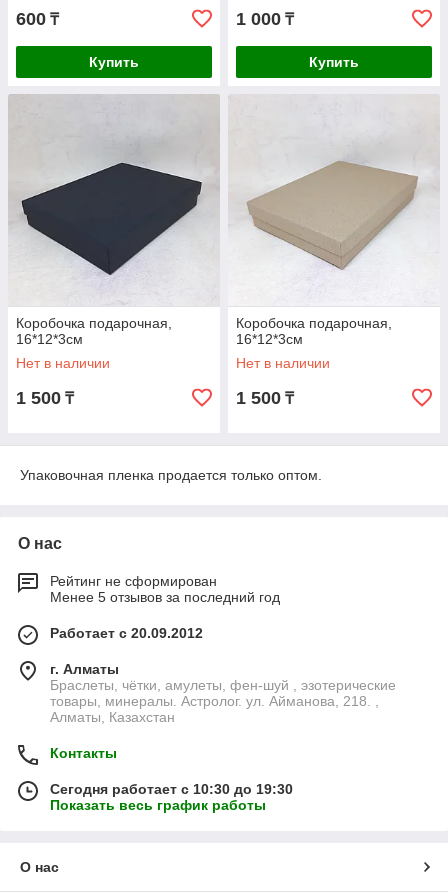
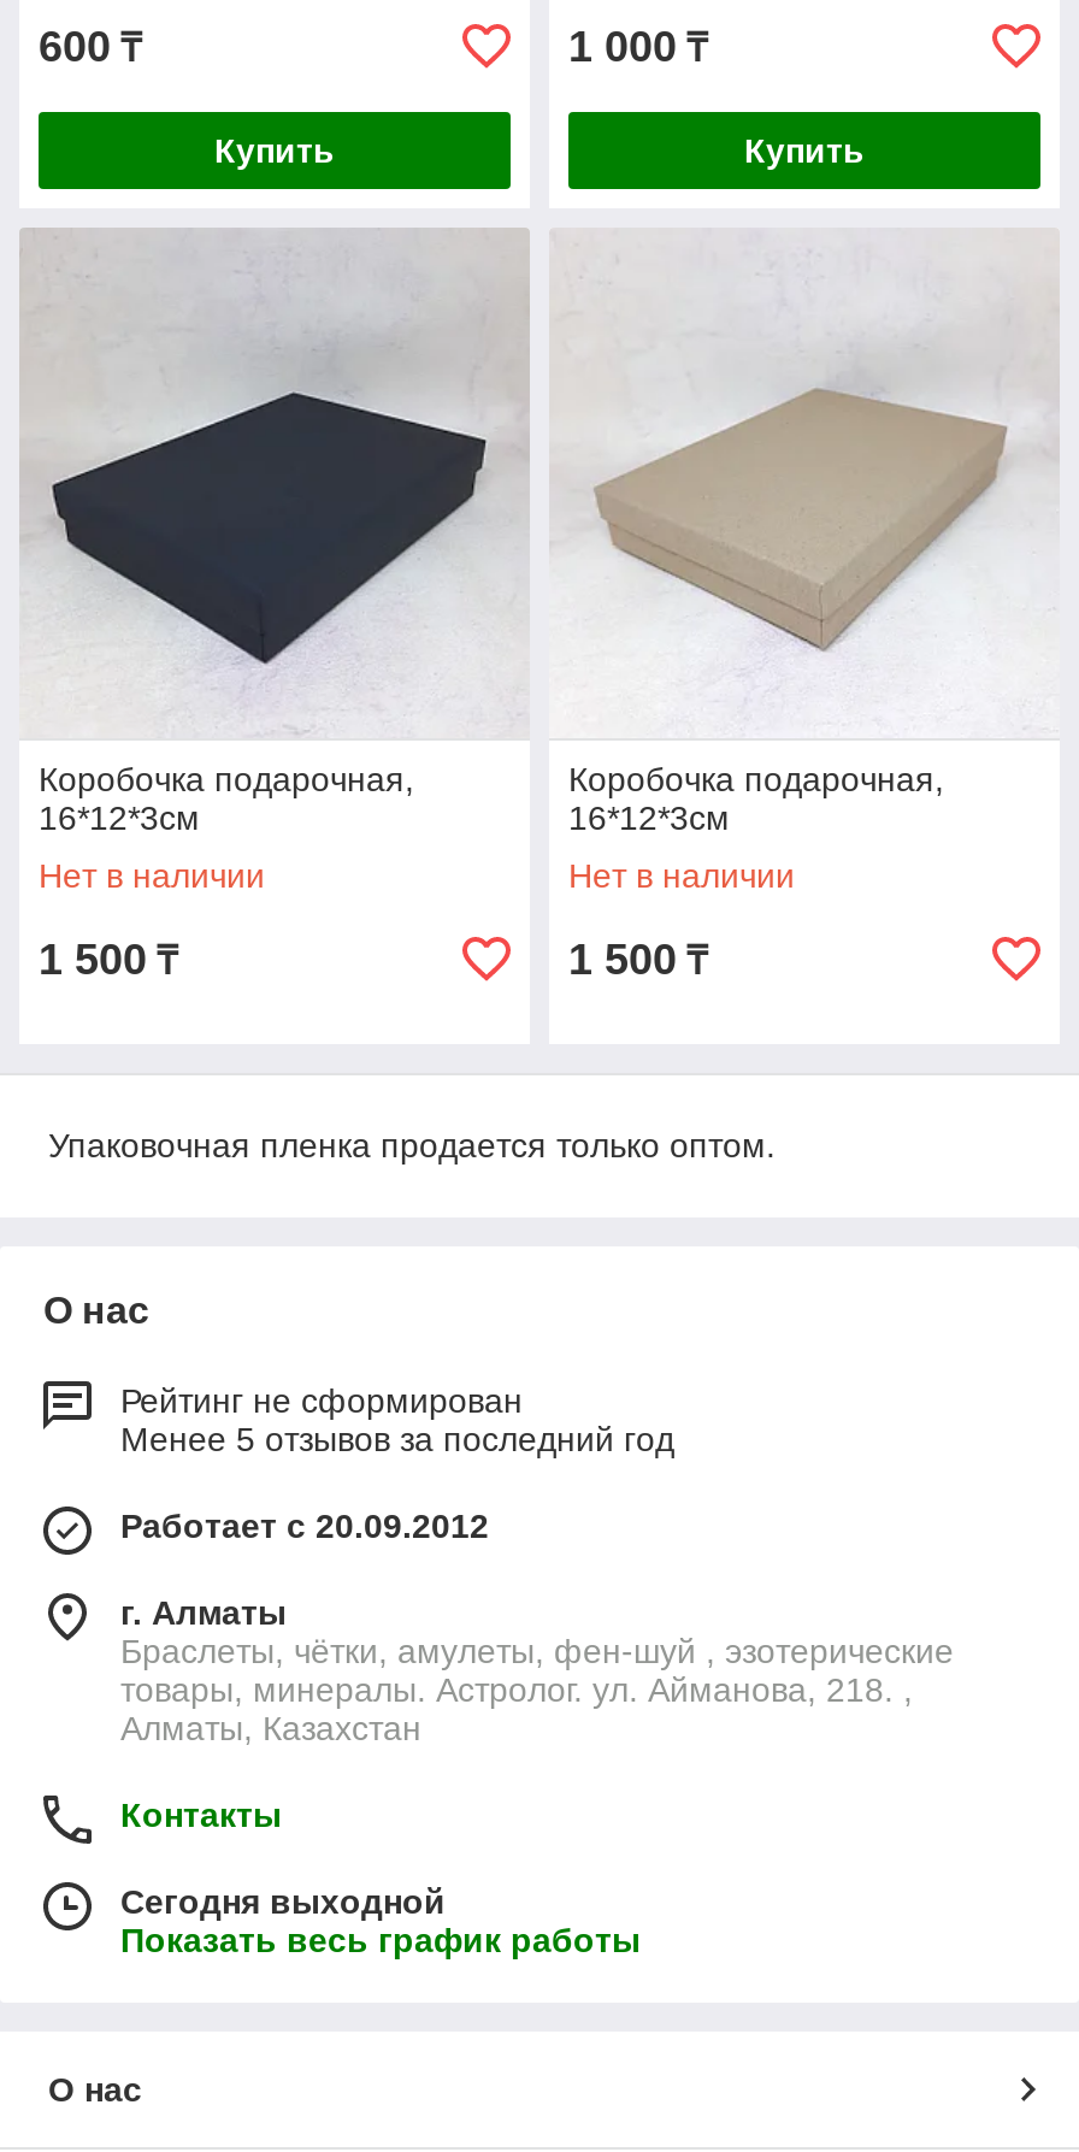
[50,781,293,797] Сегодня работает с 10:30 до 19:30 -> [120,1882,446,1921] Сегодня выходной

